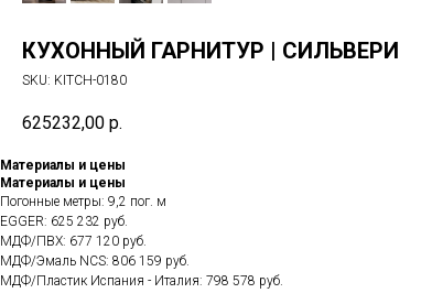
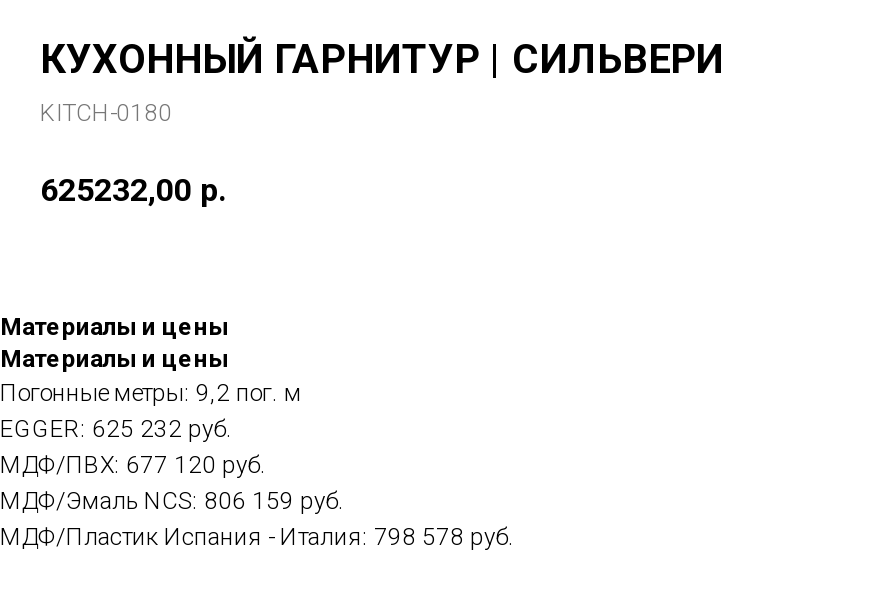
[22,73,127,88] SKU: KITCH-0180 -> [40,99,172,127] KITCH-0180

